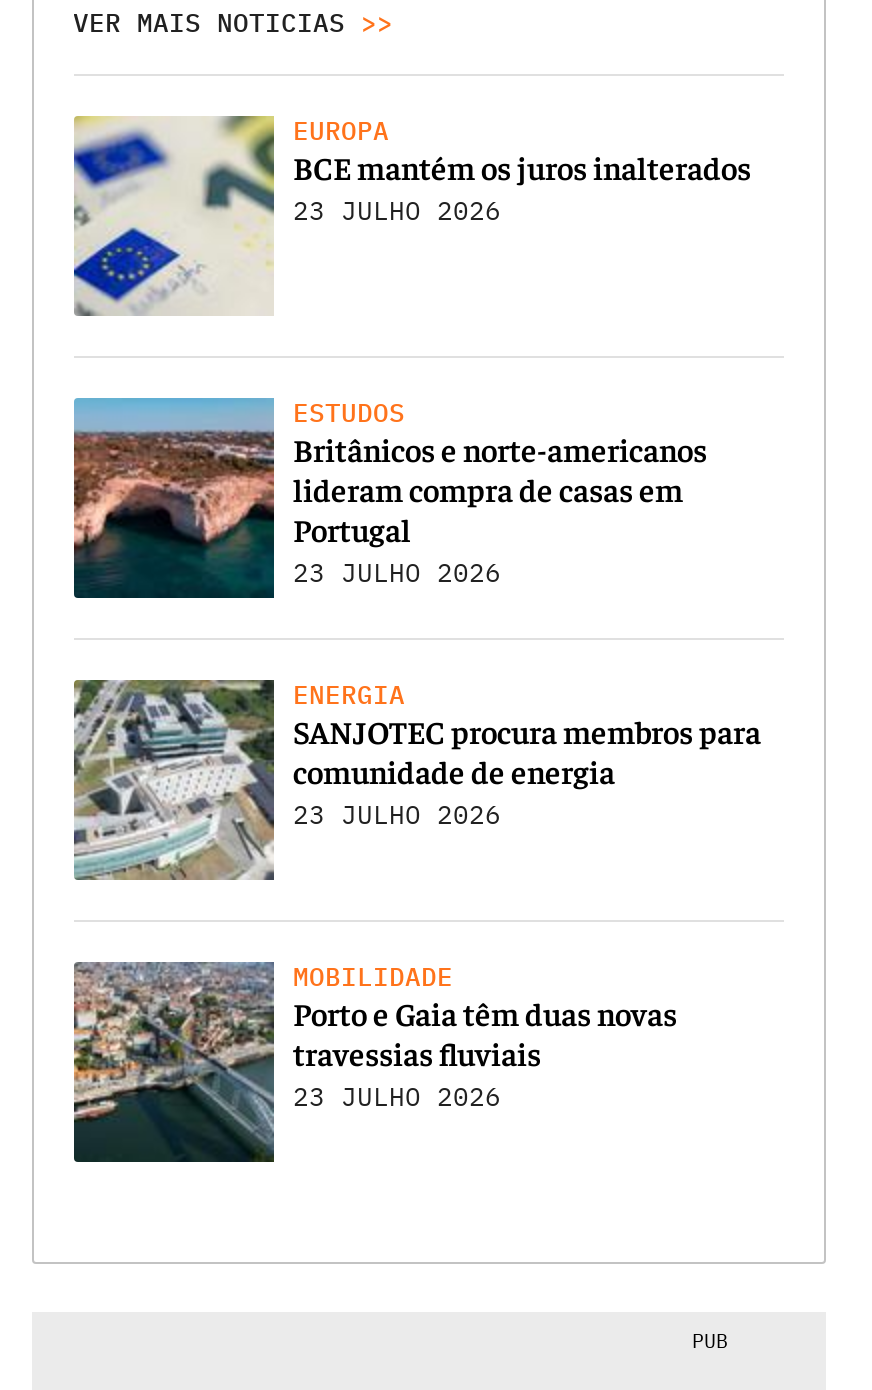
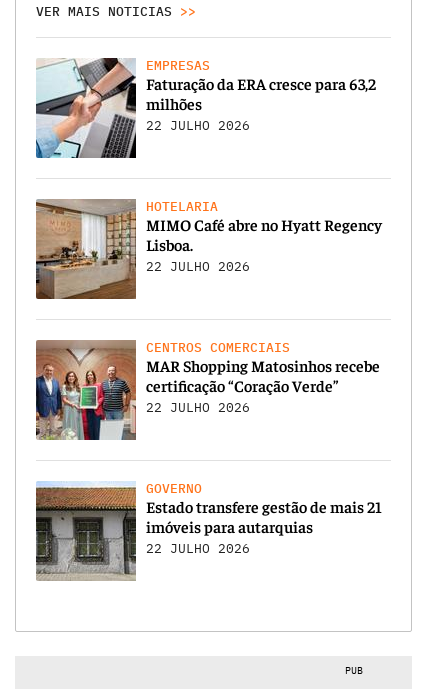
[72,113,751,316] [image] | EUROPA | BCE mantém os juros inalterados | 23 JULHO 2026 -> [35,57,375,159] [image] | EMPRESAS | Faturação da ERA cresce para 63,2 | milhões | 22 JULHO 2026
[72,395,707,600] [image] | ESTUDOS | Britânicos e norte-americanos | lideram compra de casas em | Portugal | 23 JULHO 2026 -> [35,198,381,300] [image] | HOTELARIA | MIMO Café abre no Hyatt Regency | Lisboa. | 22 JULHO 2026
[72,677,761,882] [image] | ENERGIA | SANJOTEC procura membros para | comunidade de energia | 23 JULHO 2026 -> [35,339,379,441] [image] | CENTROS COMERCIAIS | MAR Shopping Matosinhos recebe | certificação “Coração Verde” | 22 JULHO 2026
[72,959,677,1162] [image] | MOBILIDADE | Porto e Gaia têm duas novas | travessias fluviais | 23 JULHO 2026 -> [35,480,381,581] [image] | GOVERNO | Estado transfere gestão de mais 21 | imóveis para autarquias | 22 JULHO 2026

